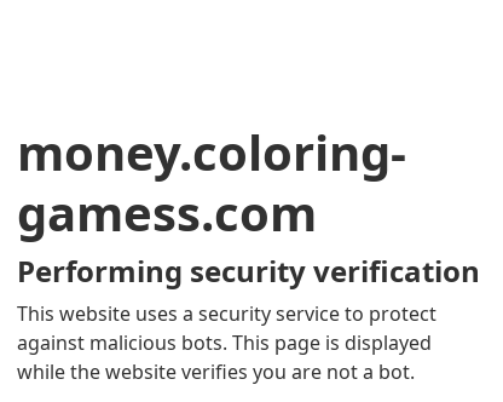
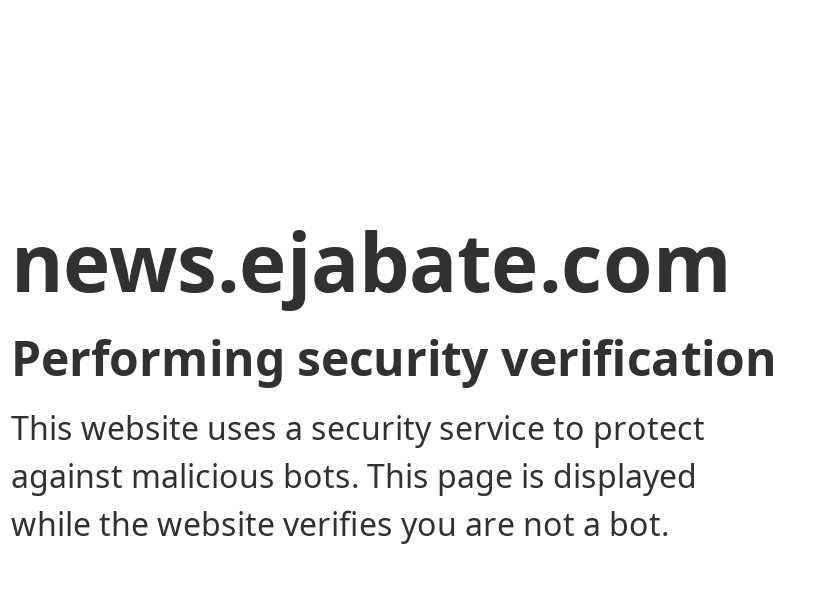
[17,119,406,246] money.coloring- | gamess.com -> [11,206,731,316] news.ejabate.com

